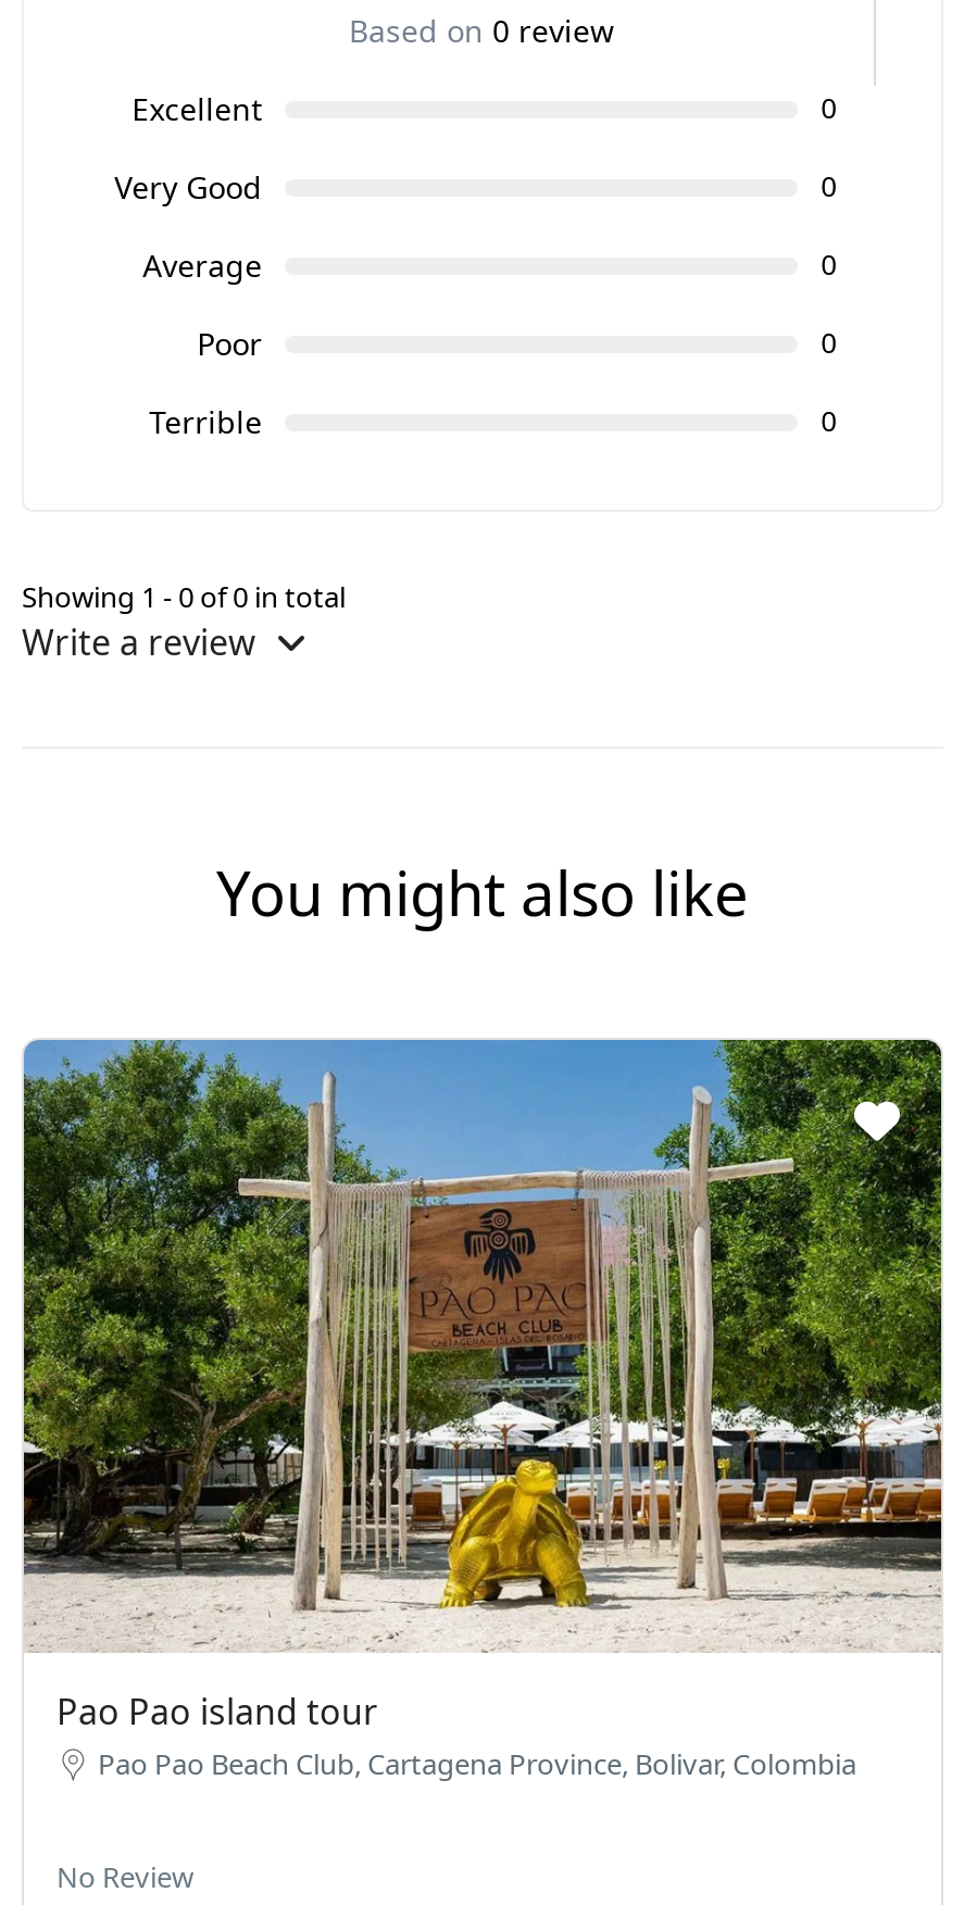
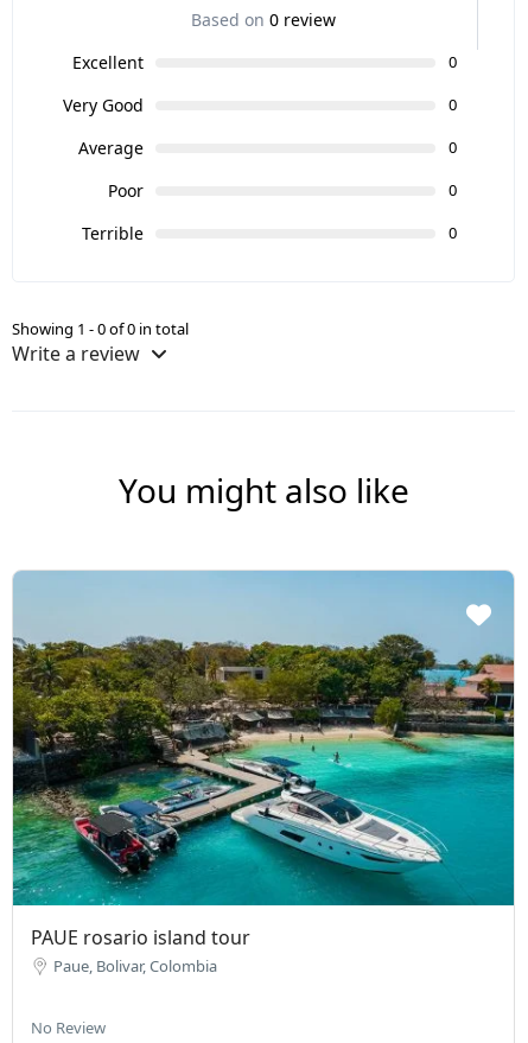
[22,1038,943,1783] [image] | Pao Pao island tour | Pao Pao Beach Club, Cartagena Province, Bolivar, Colombia -> [12,570,515,976] [image] | PAUE rosario island tour | Paue, Bolivar, Colombia

